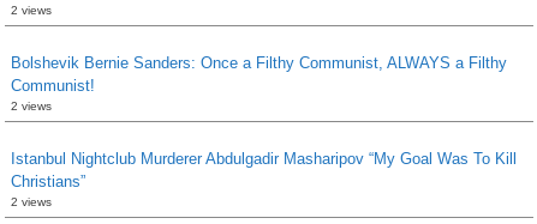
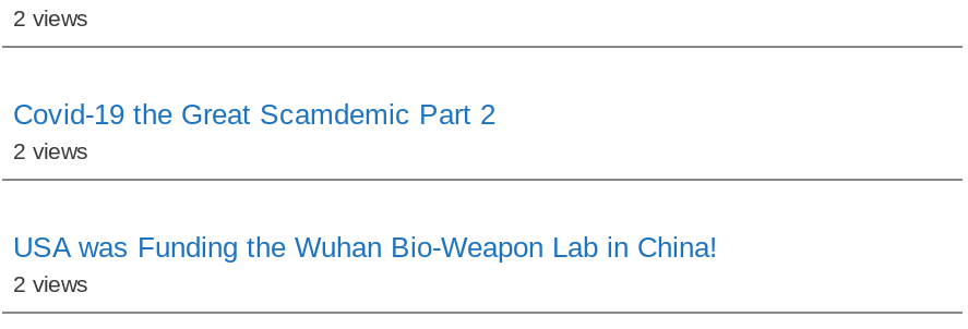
[11,53,507,94] Bolshevik Bernie Sanders: Once a Filthy Communist, ALWAYS a Filthy | Communist! -> [13,97,495,130] Covid-19 the Great Scamdemic Part 2
[11,149,517,190] Istanbul Nightclub Murderer Abdulgadir Masharipov “My Goal Was To Kill | Christians” -> [13,230,718,263] USA was Funding the Wuhan Bio-Weapon Lab in China!

